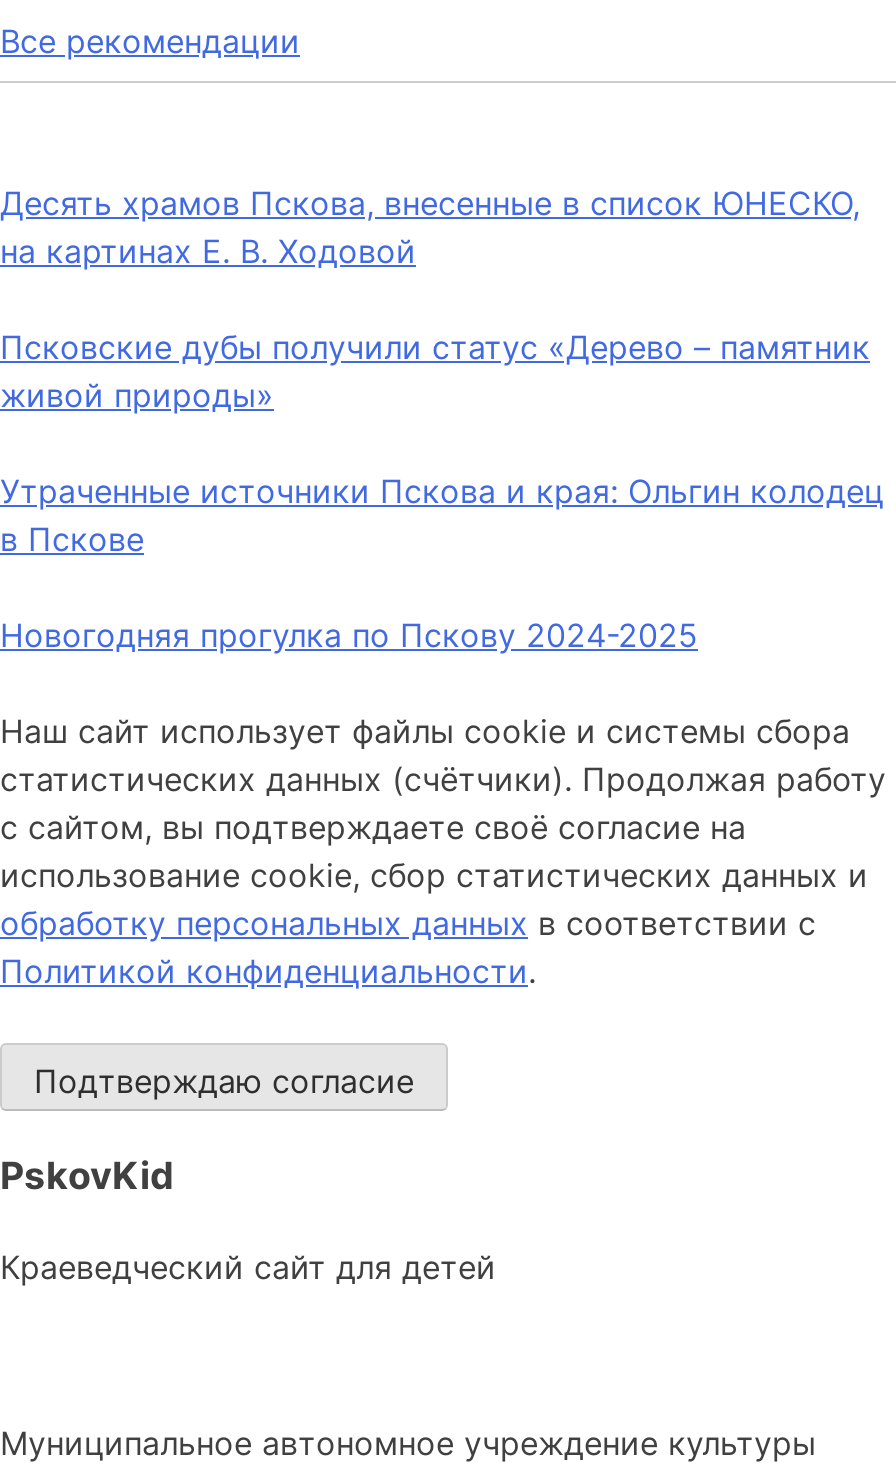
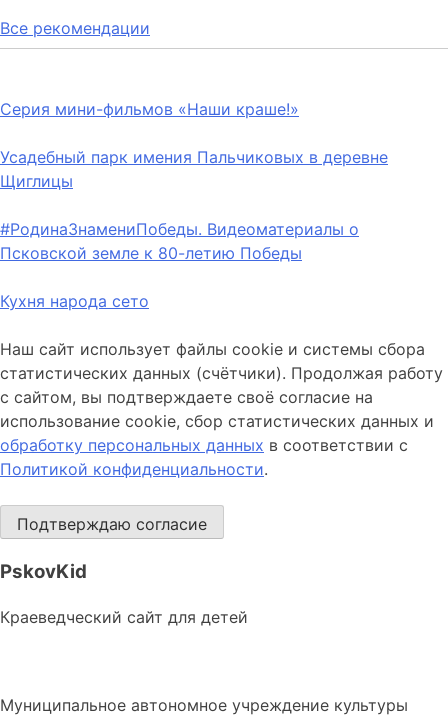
[0,184,860,272] Десять храмов Пскова, внесенные в список ЮНЕСКО, | на картинах Е. В. Ходовой -> [0,99,299,119] Серия мини-фильмов «Наши краше!»
[0,328,870,416] Псковские дубы получили статус «Дерево – памятник | живой природы» -> [0,147,388,191] Усадебный парк имения Пальчиковых в деревне | Щиглицы
[0,472,884,560] Утраченные источники Пскова и края: Ольгин колодец | в Пскове -> [0,219,359,263] #РодинаЗнамениПобеды. Видеоматериалы о | Псковской земле к 80-летию Победы
[0,616,698,656] Новогодняя прогулка по Пскову 2024-2025 -> [0,291,149,311] Кухня народа cето

